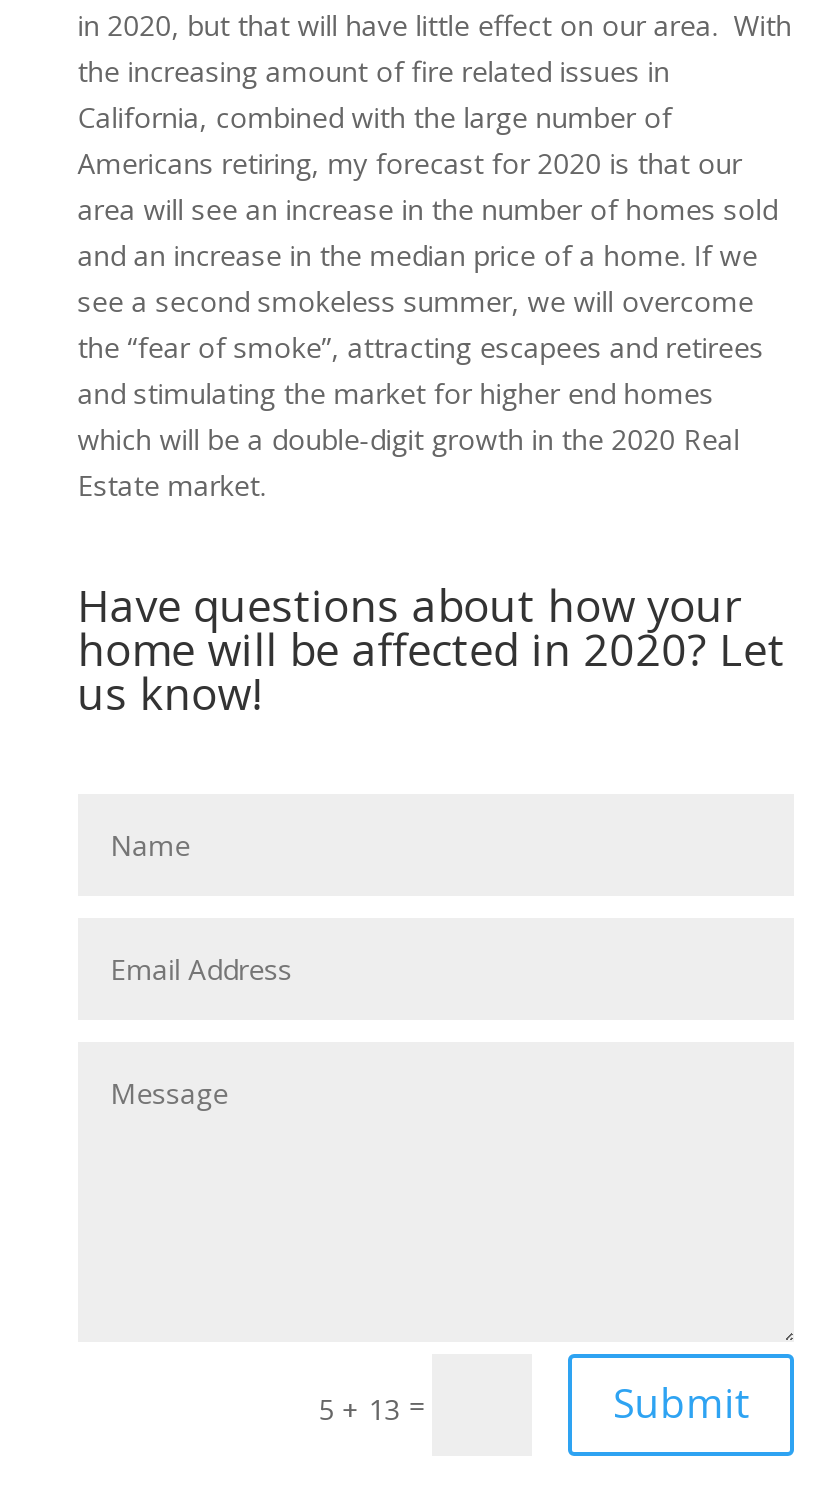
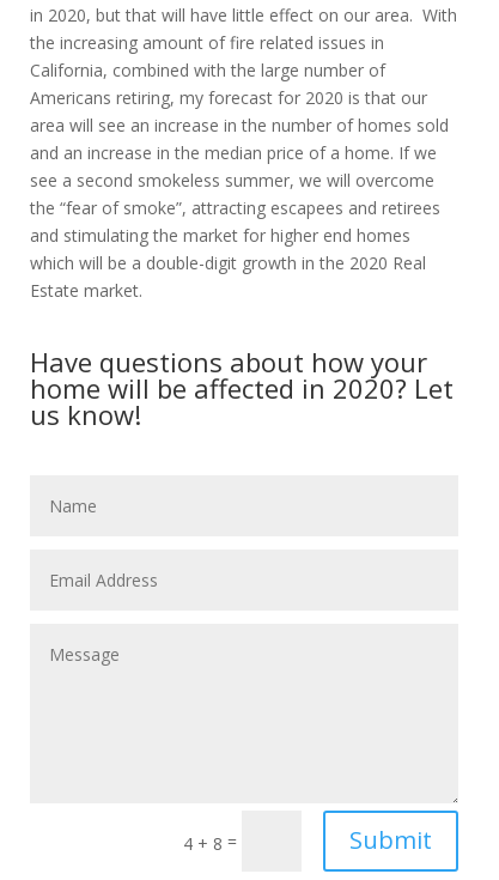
[318,1385,432,1427] 5 + 13 = -> [183,829,242,854] 4 + 8 =

